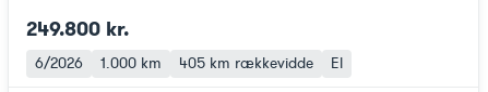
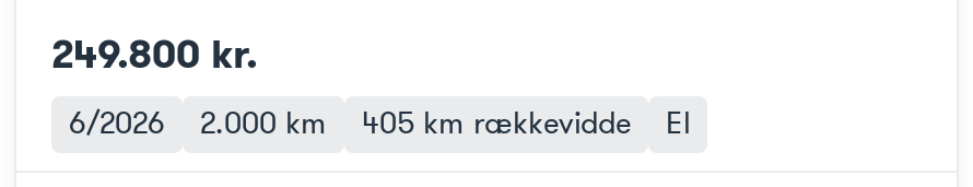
[35,53,343,74] 6/2026 1.000 km 405 km rækkevidde El -> [69,103,690,144] 6/2026 2.000 km 405 km rækkevidde El

